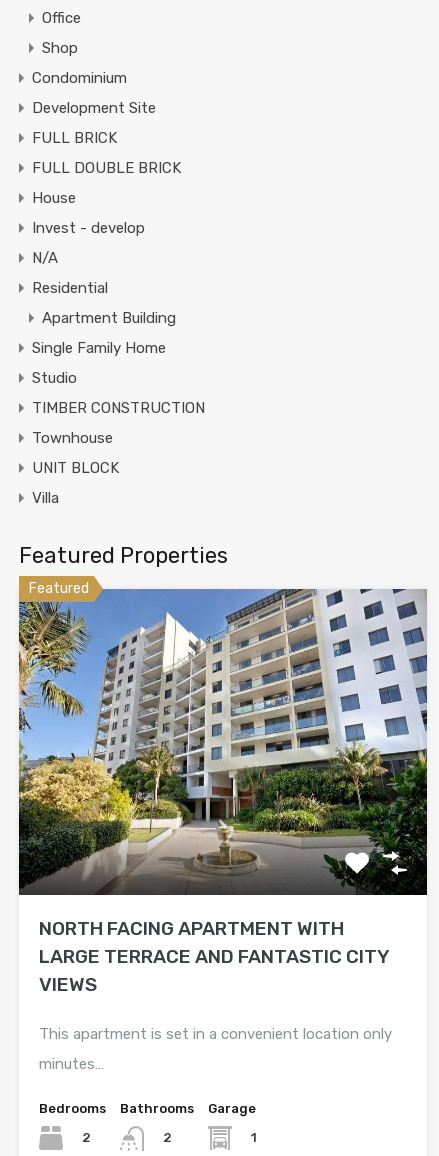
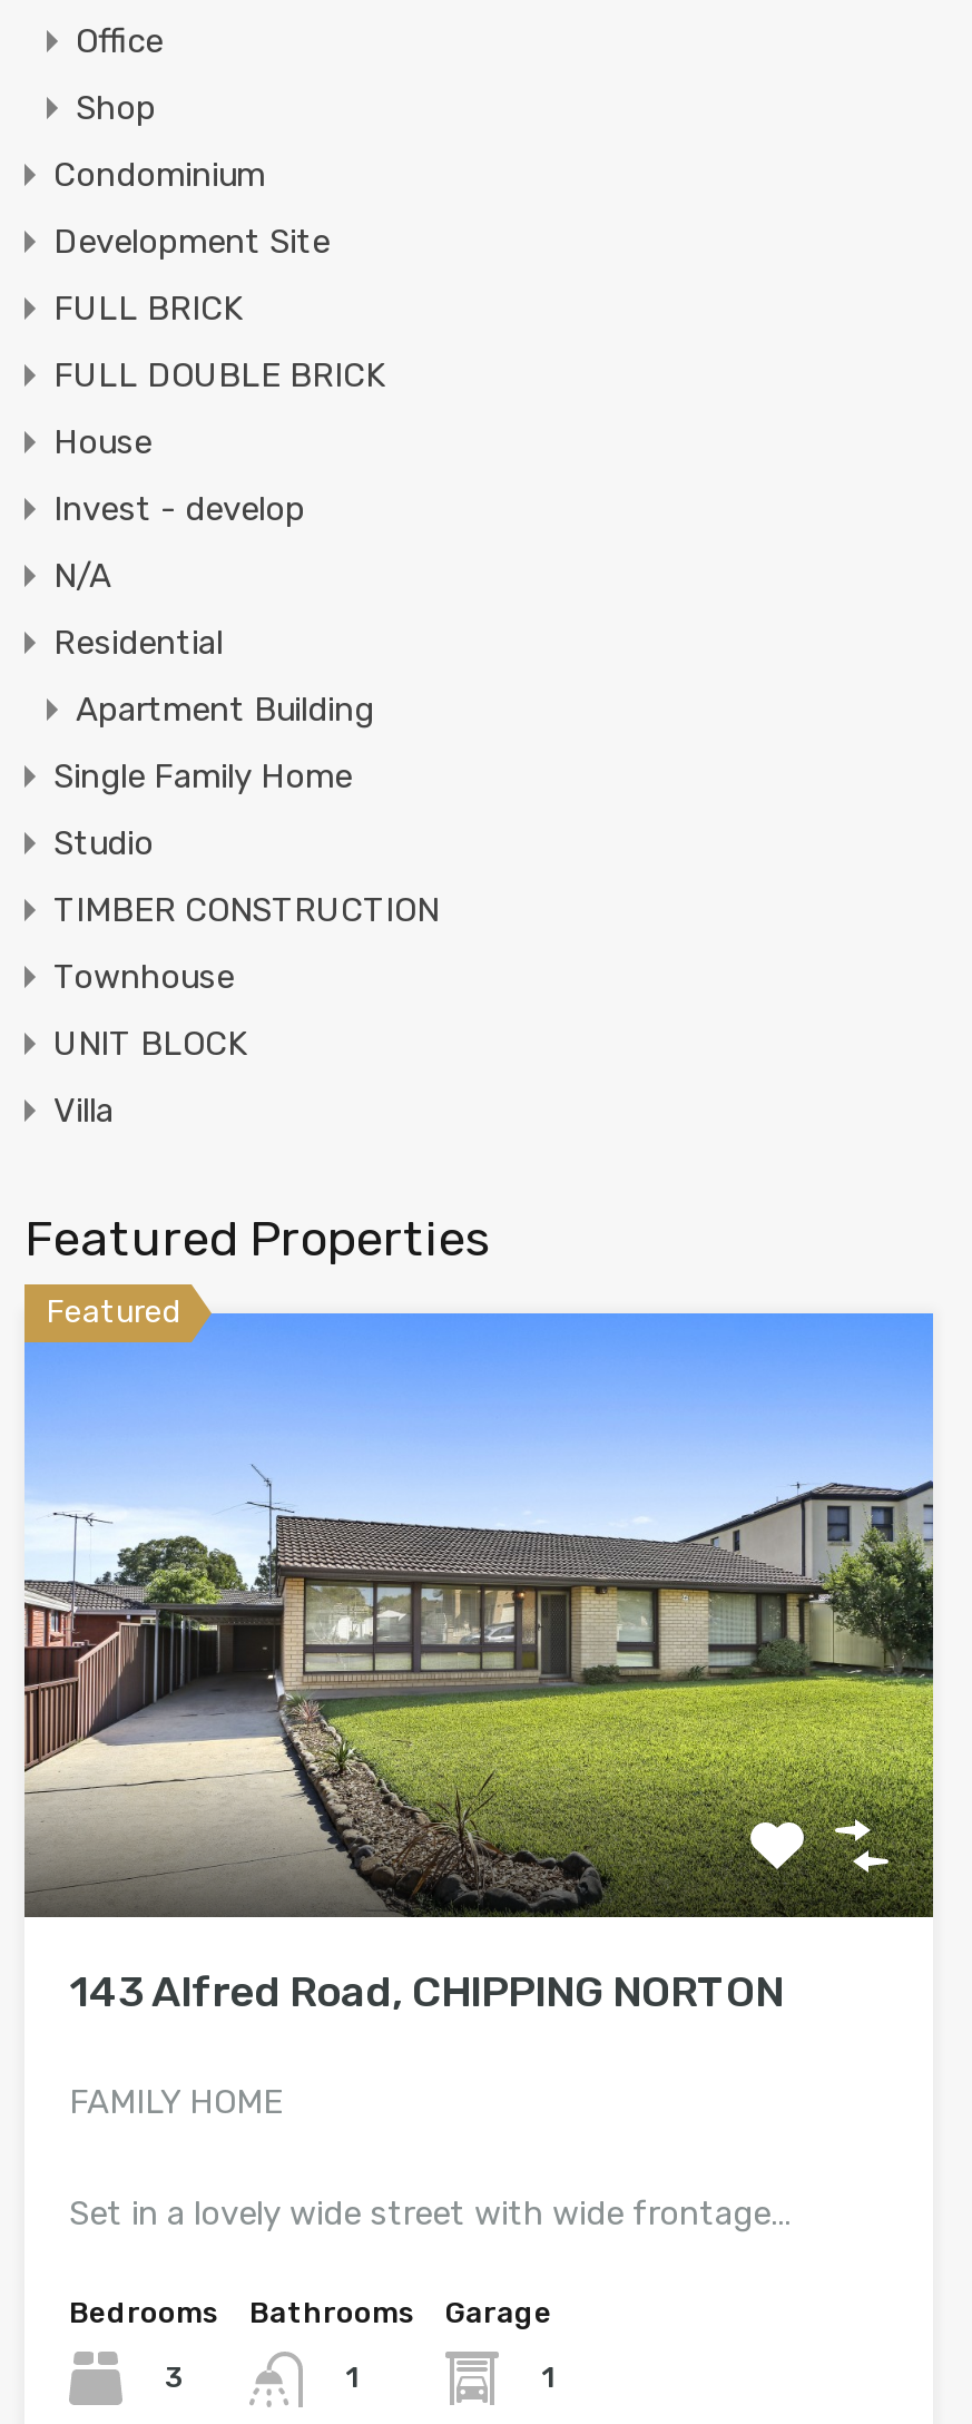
[18,588,428,996] [image] | NORTH FACING APARTMENT WITH | LARGE TERRACE AND FANTASTIC CITY | VIEWS -> [22,1310,935,2018] [image] | 143 Alfred Road, CHIPPING NORTON
[39,1025,392,1043] This apartment is set in a convenient location only -> [69,2083,283,2123] FAMILY HOME
[39,1055,104,1073] minutes… -> [69,2194,791,2234] Set in a lovely wide street with wide frontage…
[82,1130,91,1145] 2 -> [165,2361,183,2395] 3
[163,1130,172,1145] 2 -> [345,2362,359,2395] 1

